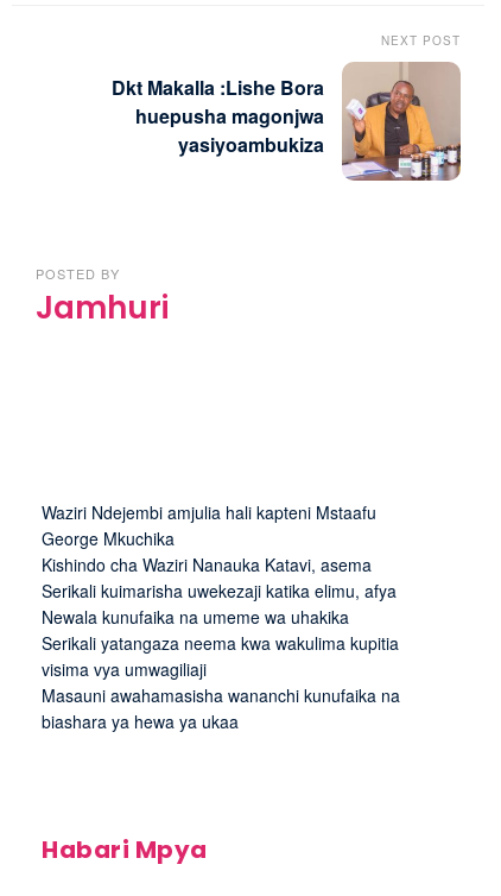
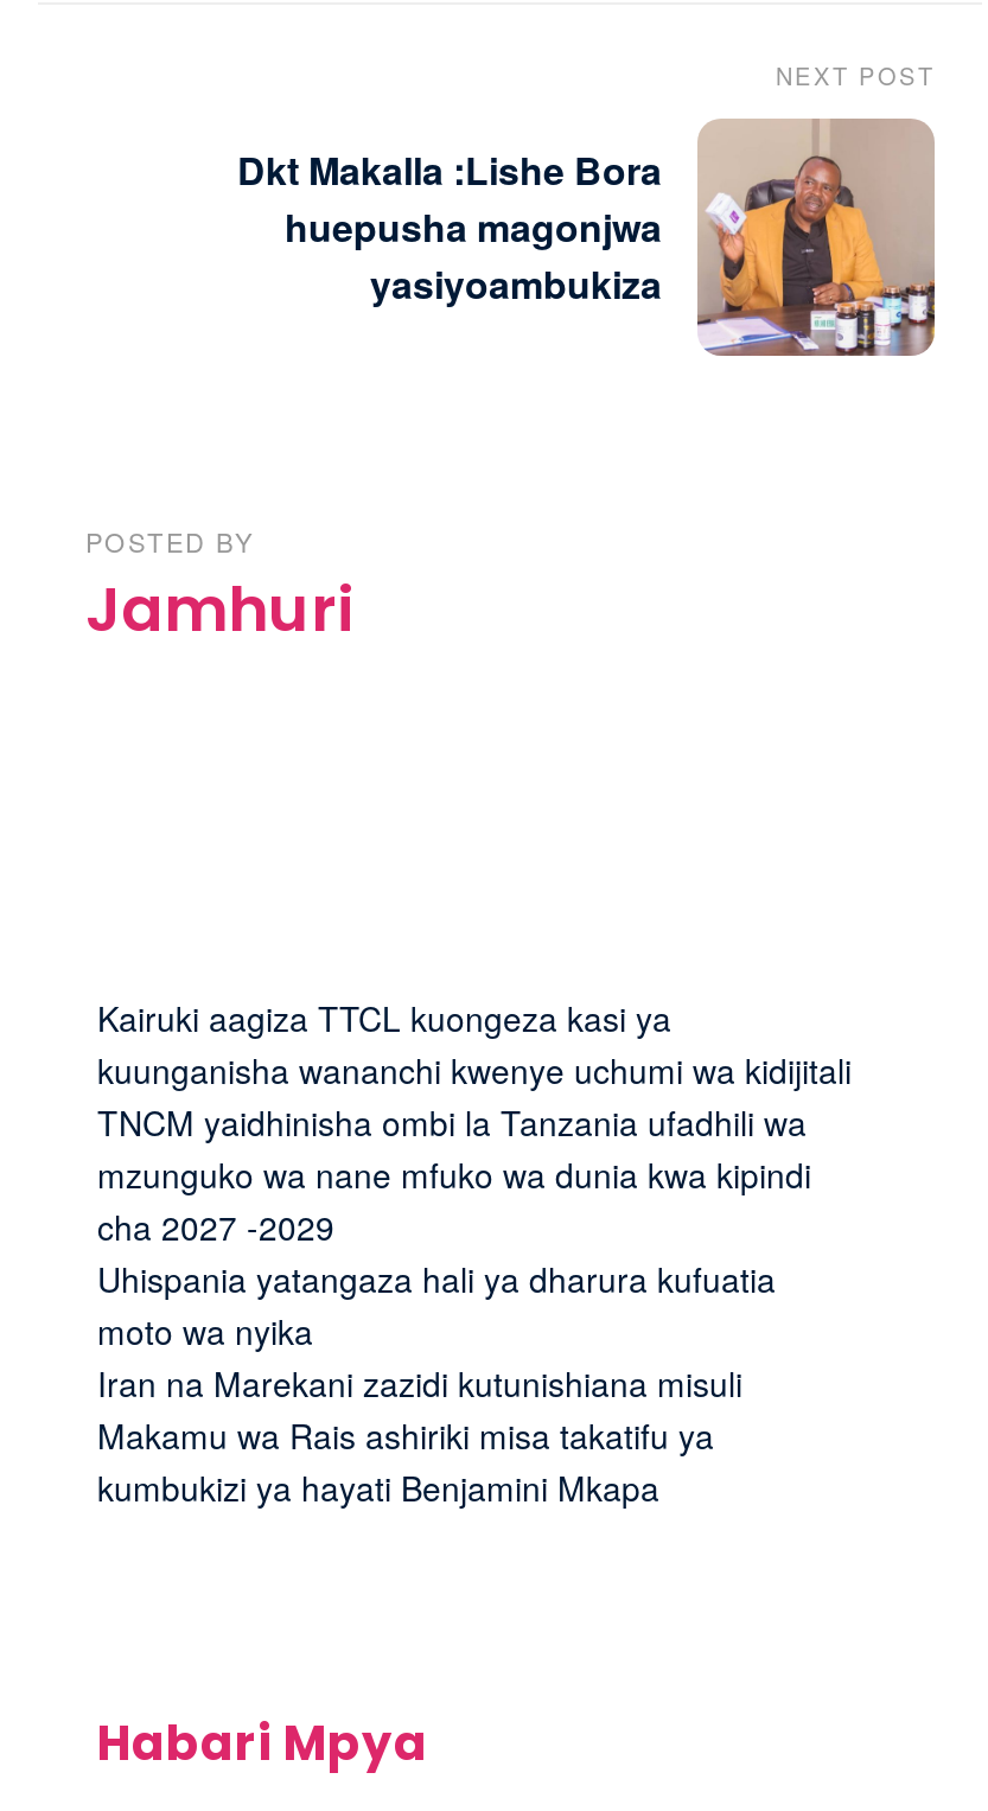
[42,501,400,734] Waziri Ndejembi amjulia hali kapteni Mstaafu | George Mkuchika | Kishindo cha Waziri Nanauka Katavi, asema | Serikali kuimarisha uwekezaji katika elimu, afya | Newala kunufaika na umeme wa uhakika | Serikali yatangaza neema kwa wakulima kupitia | visima vya umwagiliaji | Masauni awahamasisha wananchi kunufaika na | biashara ya hewa ya ukaa -> [97,993,852,1510] Kairuki aagiza TTCL kuongeza kasi ya | kuunganisha wananchi kwenye uchumi wa kidijitali | TNCM yaidhinisha ombi la Tanzania ufadhili wa | mzunguko wa nane mfuko wa dunia kwa kipindi | cha 2027 -2029 | Uhispania yatangaza hali ya dharura kufuatia | moto wa nyika | Iran na Marekani zazidi kutunishiana misuli | Makamu wa Rais ashiriki misa takatifu ya | kumbukizi ya hayati Benjamini Mkapa

